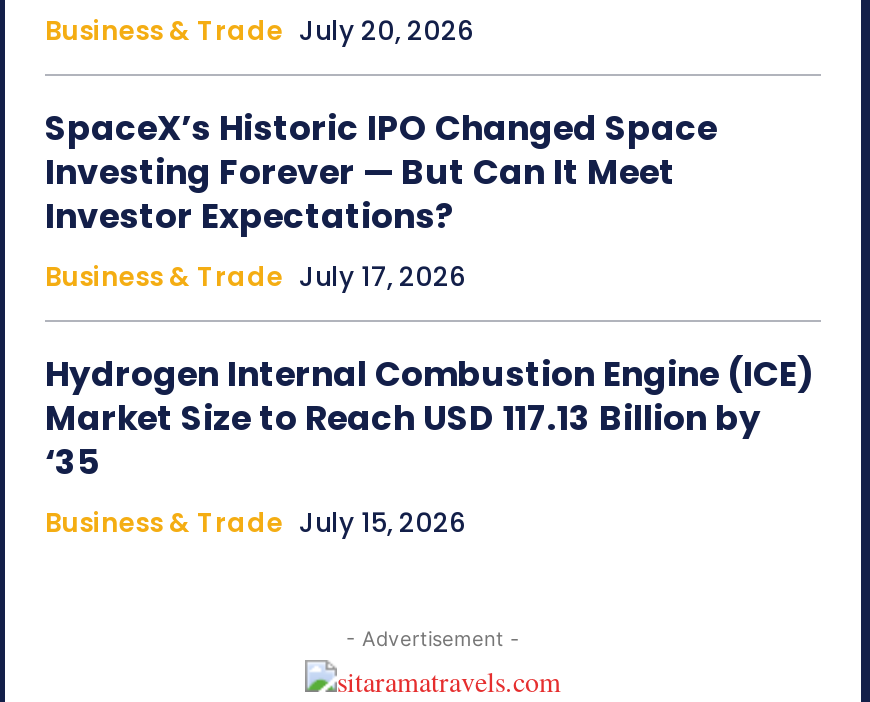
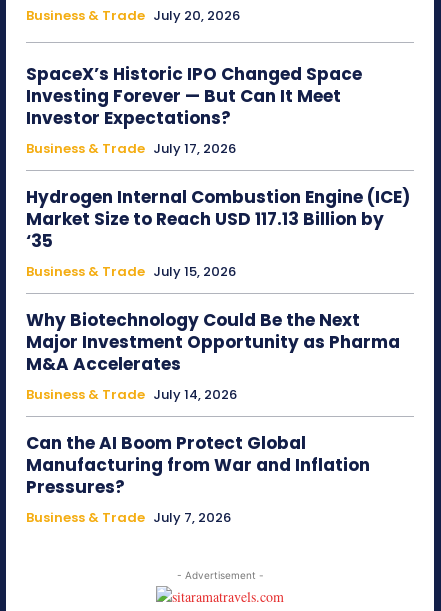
none -> [26,308,400,527] Why Biotechnology Could Be the Next | Major Investment Opportunity as Pharma | M&A Accelerates | Business & Trade July 14, 2026 | Can the AI Boom Protect Global | Manufacturing from War and Inflation | Pressures? | Business & Trade July 7, 2026

